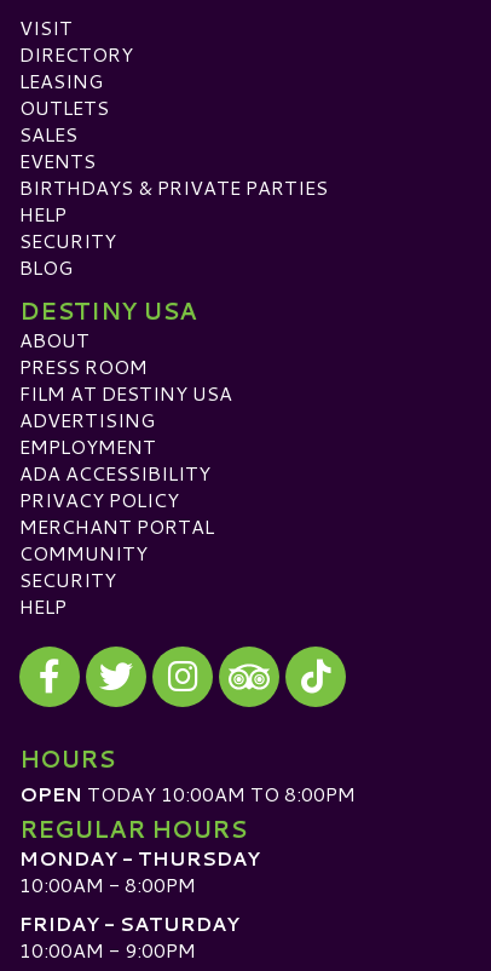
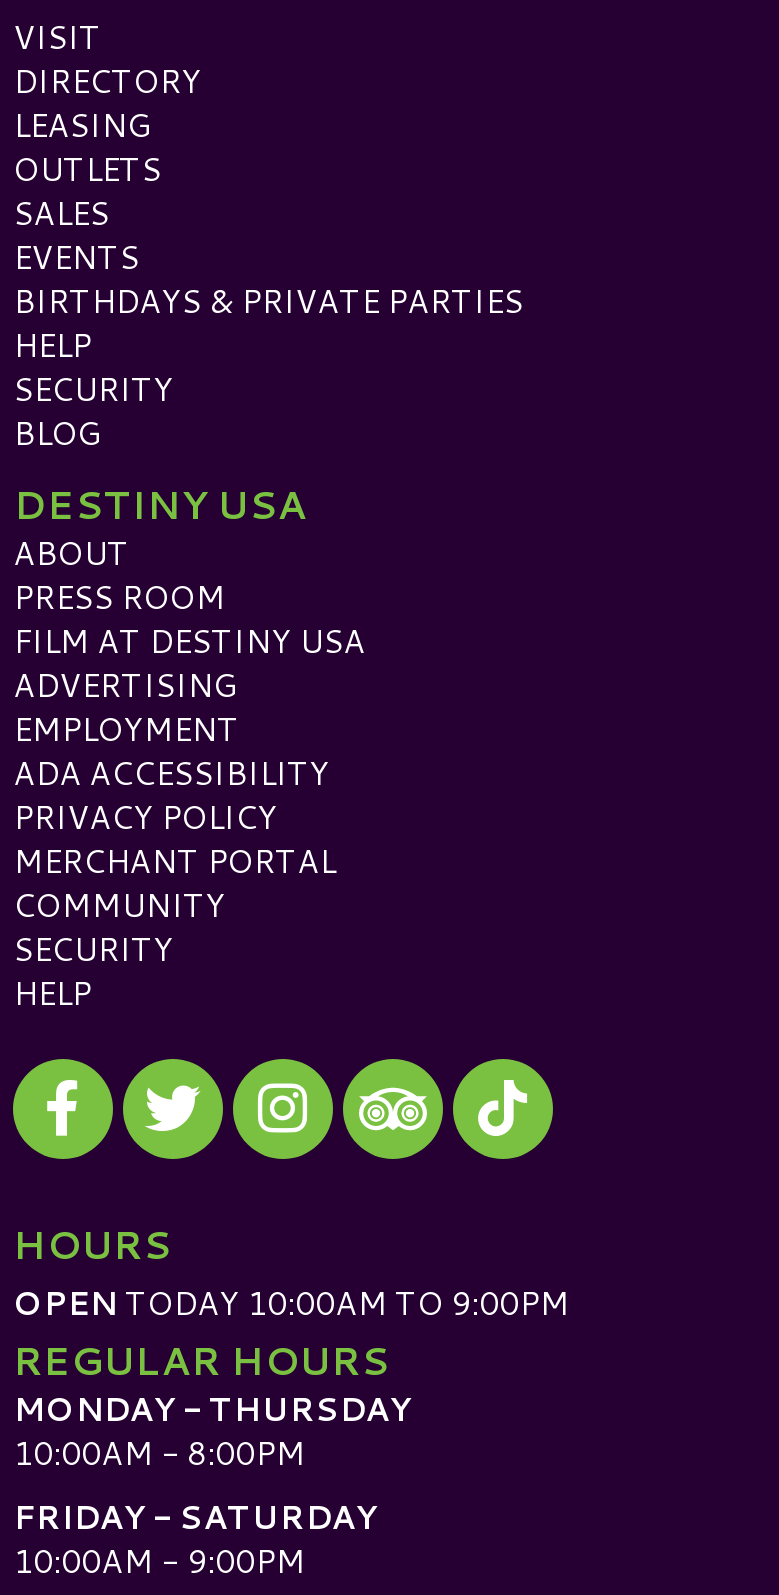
[19,779,356,807] OPEN TODAY 10:00AM TO 8:00PM -> [13,1279,569,1325] OPEN TODAY 10:00AM TO 9:00PM

